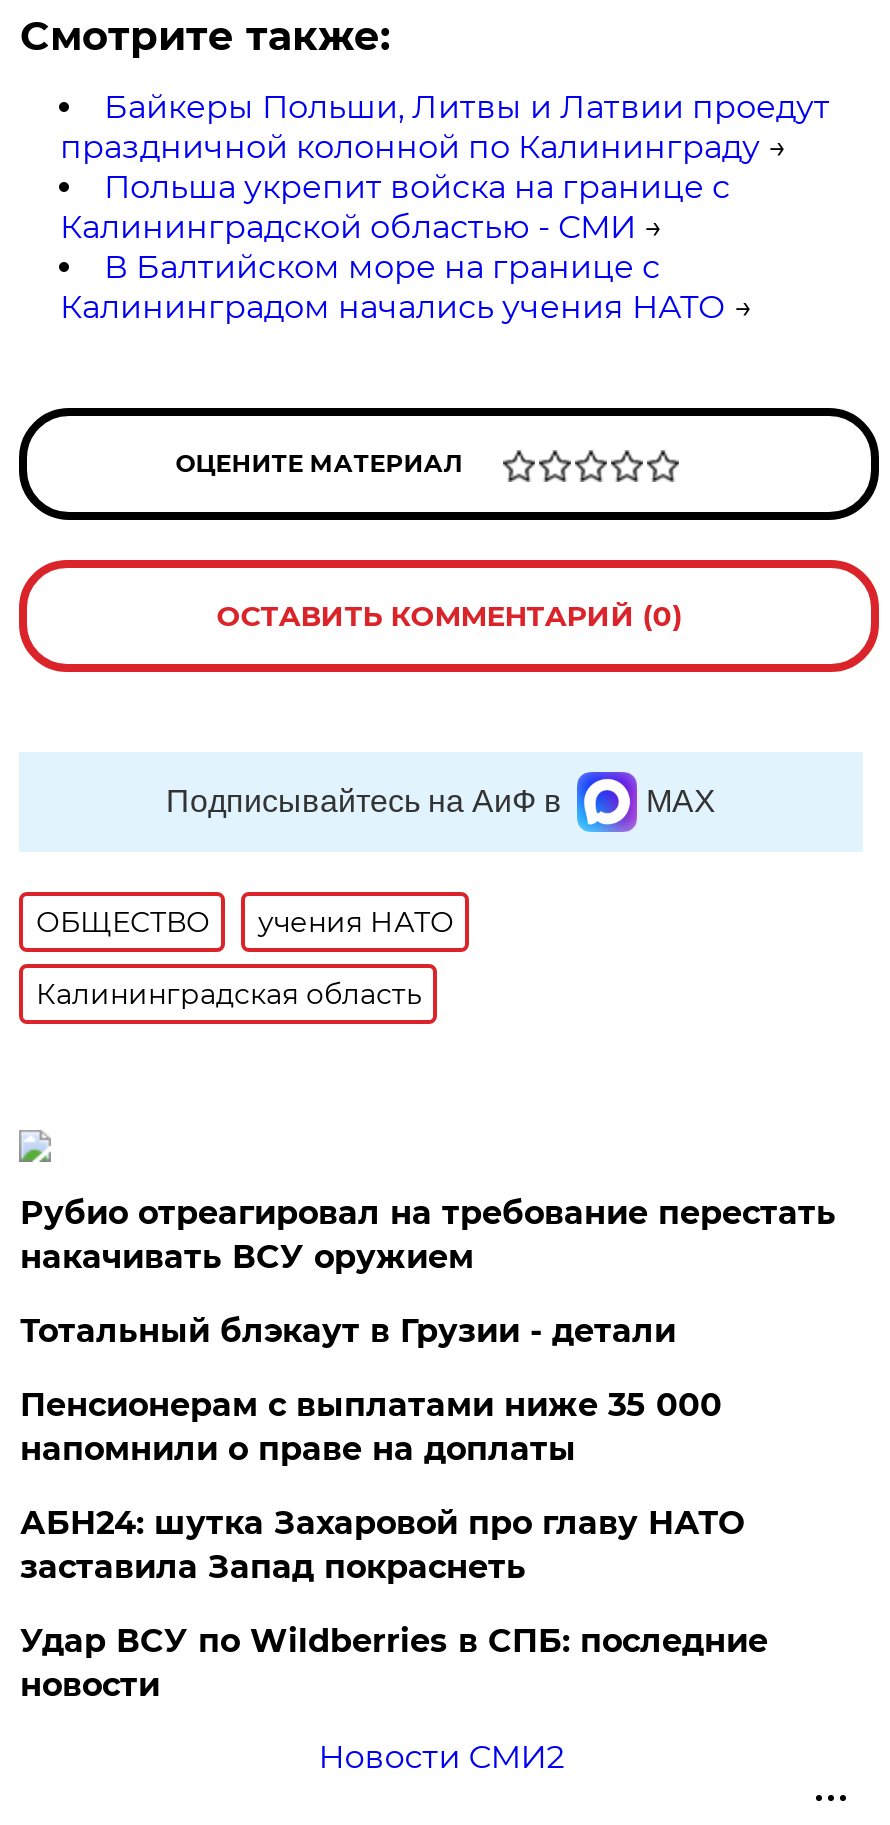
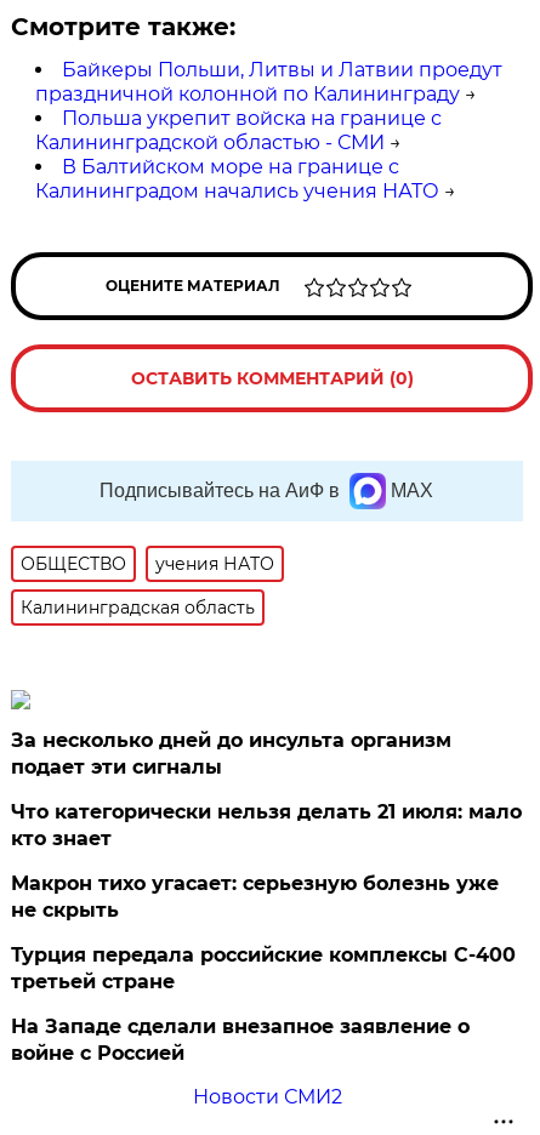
[20,1194,836,1276] Рубио отреагировал на требование перестать | накачивать ВСУ оружием -> [11,729,452,779] За несколько дней до инсульта организм | подает эти сигналы
[20,1312,676,1350] Тотальный блэкаут в Грузии - детали -> [11,800,522,850] Что категорически нельзя делать 21 июля: мало | кто знает
[20,1386,722,1468] Пенсионерам с выплатами ниже 35 000 | напомнили о праве на доплаты -> [11,872,499,922] Макрон тихо угасает: серьезную болезнь уже | не скрыть
[20,1504,744,1586] АБН24: шутка Захаровой про главу НАТО | заставила Запад покраснеть -> [11,944,516,993] Турция передала российские комплексы С-400 | третьей стране
[20,1622,768,1704] Удар ВСУ по Wildberries в СПБ: последние | новости -> [11,1015,470,1065] На Западе сделали внезапное заявление о | войне с Россией

